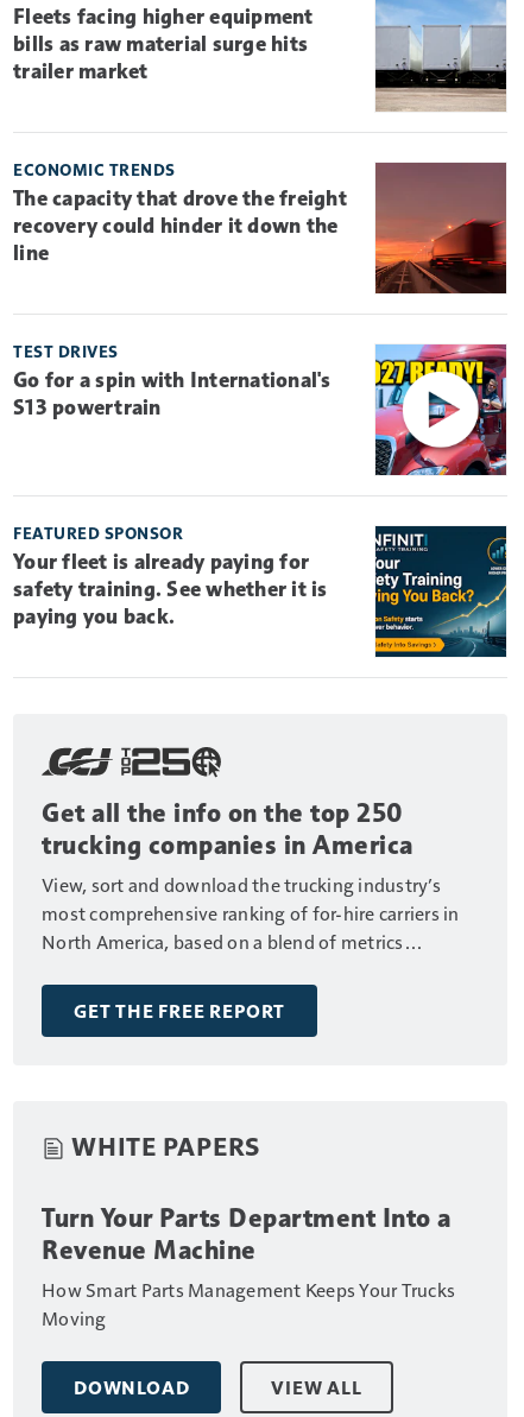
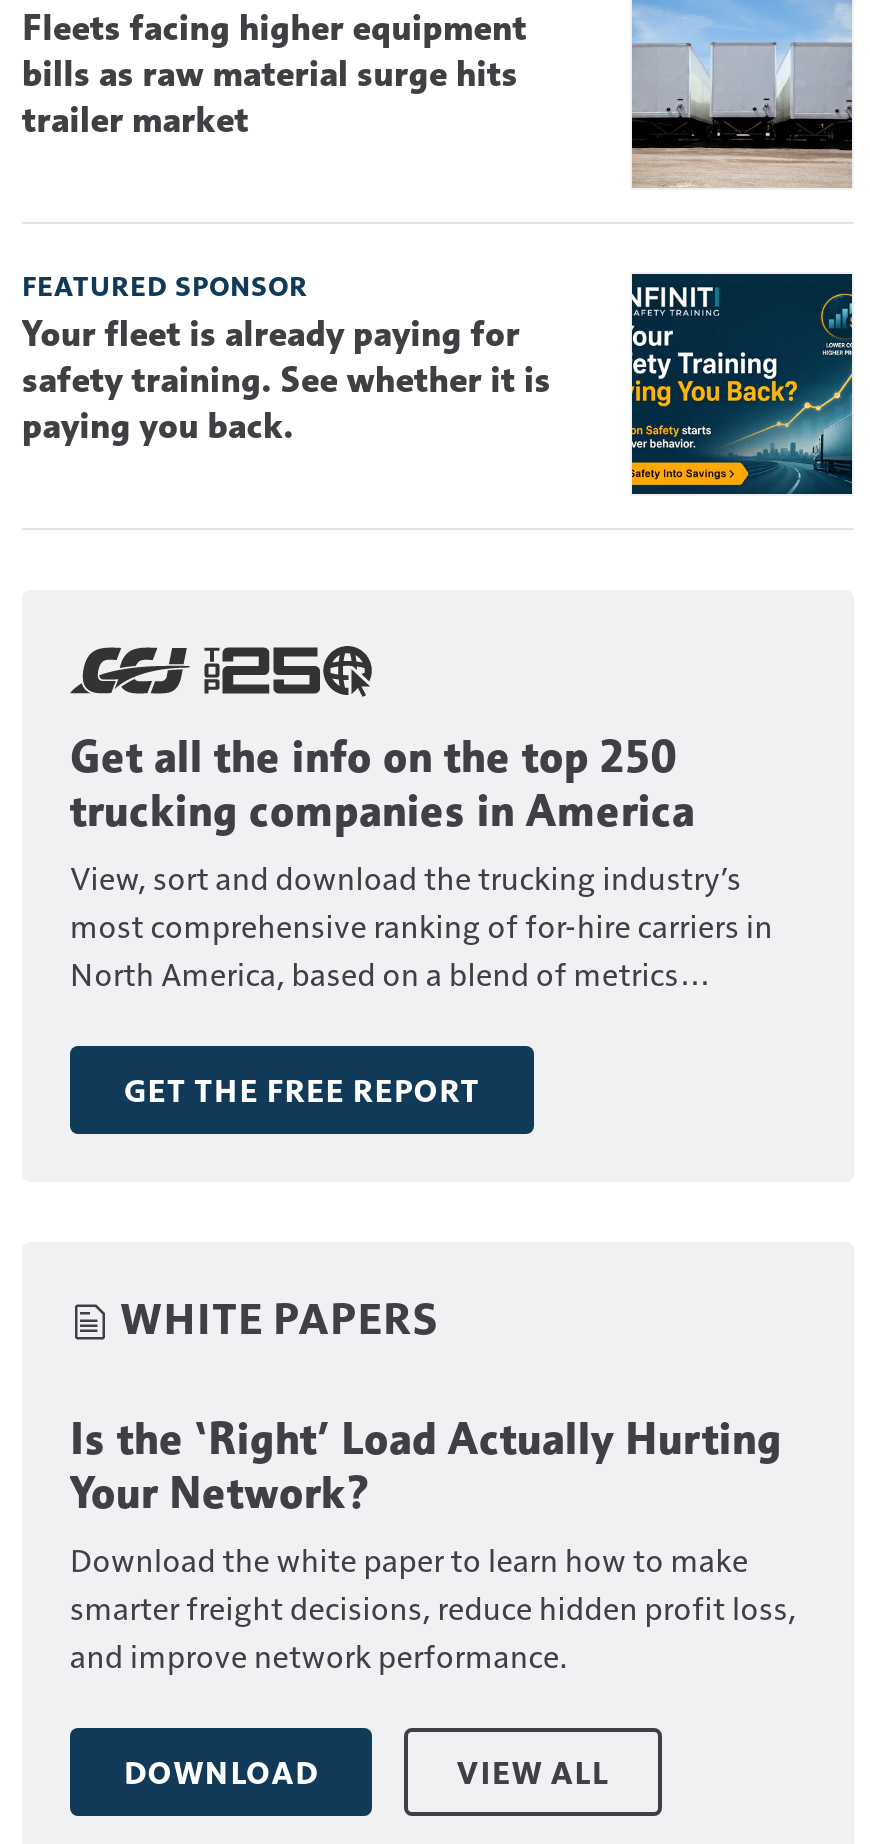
[13,160,507,295] [image] | ECONOMIC TRENDS | The capacity that drove the freight | recovery could hinder it down the | line -> none
[13,341,507,476] [image] | TEST DRIVES | Go for a spin with International's | S13 powertrain -> none
moved [13,523,509,1161] -> [22,269,856,1343]: [image] | FEATURED SPONSOR | Your fleet is already paying for | ... | GET THE FREE REPORT | WHITE PAPERS
[42,1201,455,1330] Turn Your Parts Department Into a | Revenue Machine | How Smart Parts Management Keeps Your Trucks | Moving -> [70,1411,796,1675] Is the ‘Right’ Load Actually Hurting | Your Network? | Download the white paper to learn how to make | smarter freight decisions, reduce hidden profit loss, | and improve network performance.

